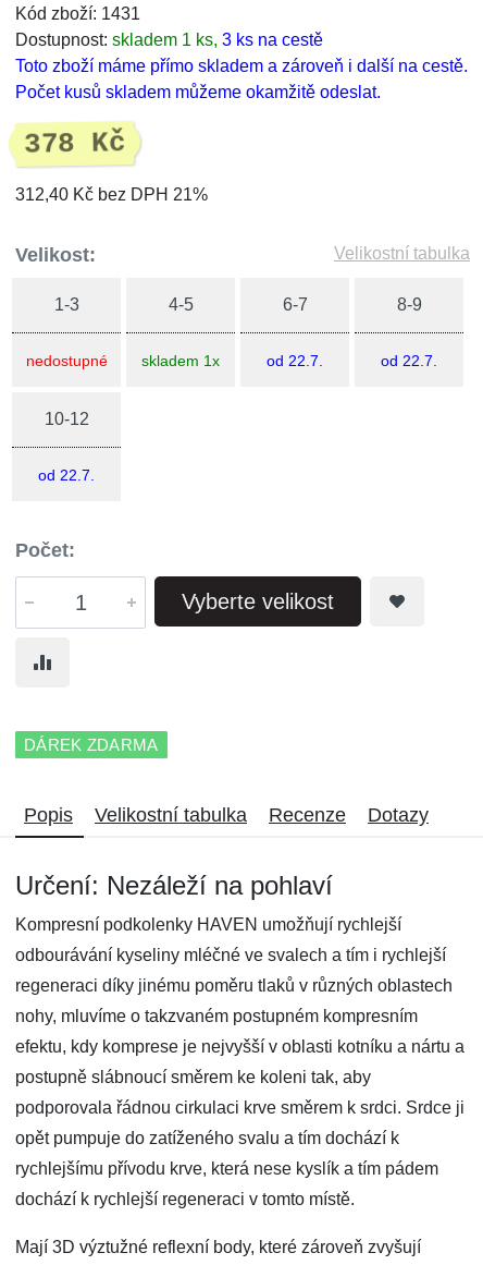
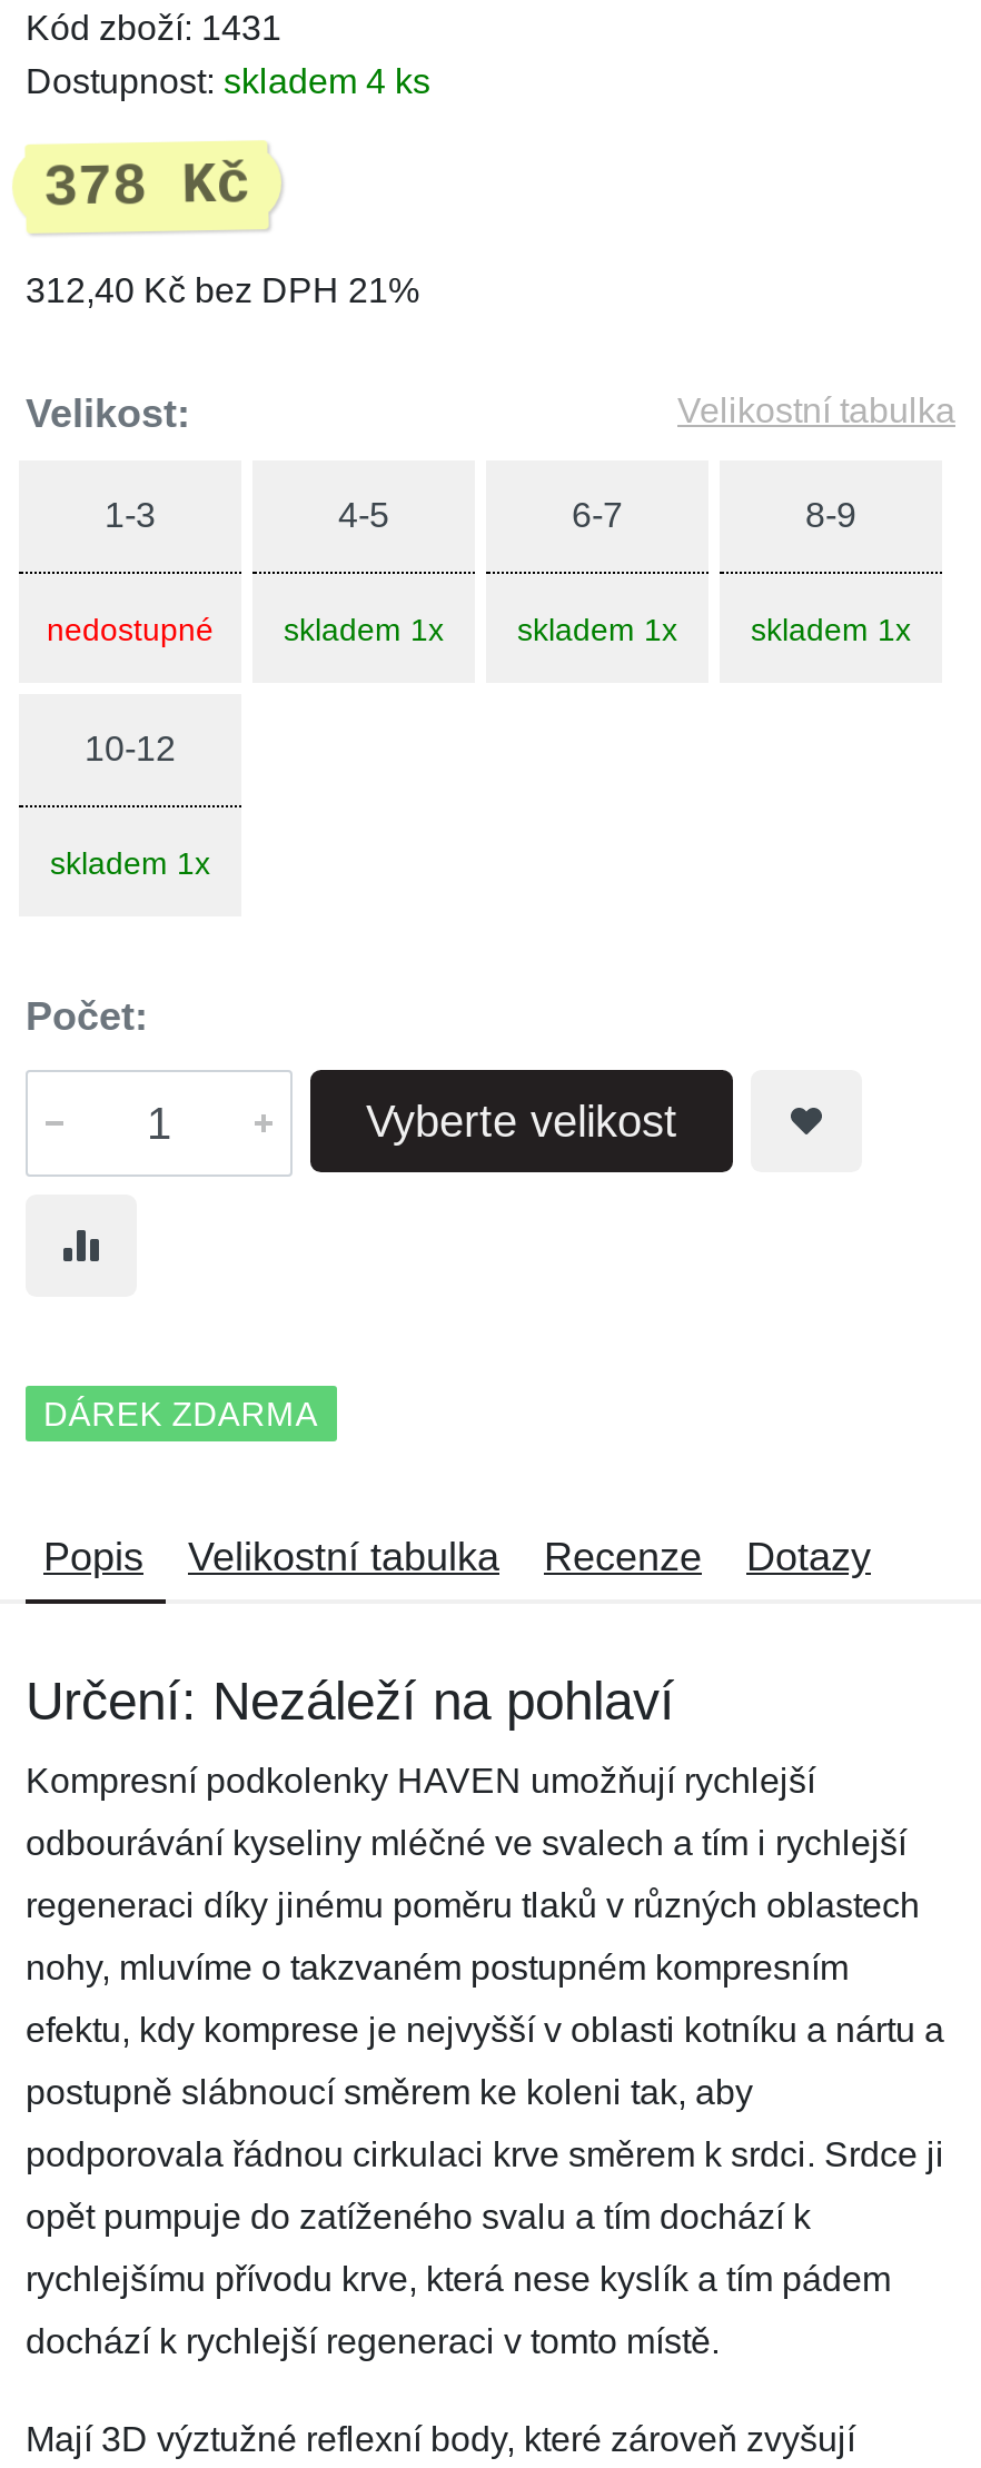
[15,31,468,101] Dostupnost: skladem 1 ks, 3 ks na cestě | Toto zboží máme přímo skladem a zároveň i další na cestě. | Počet kusů skladem můžeme okamžitě odeslat. -> [26,62,430,100] Dostupnost: skladem 4 ks
[267,352,323,369] od 22.7. -> [517,612,677,647] skladem 1x
[381,352,437,369] od 22.7. -> [751,612,911,647] skladem 1x
[38,466,95,484] od 22.7. -> [50,845,210,881] skladem 1x

